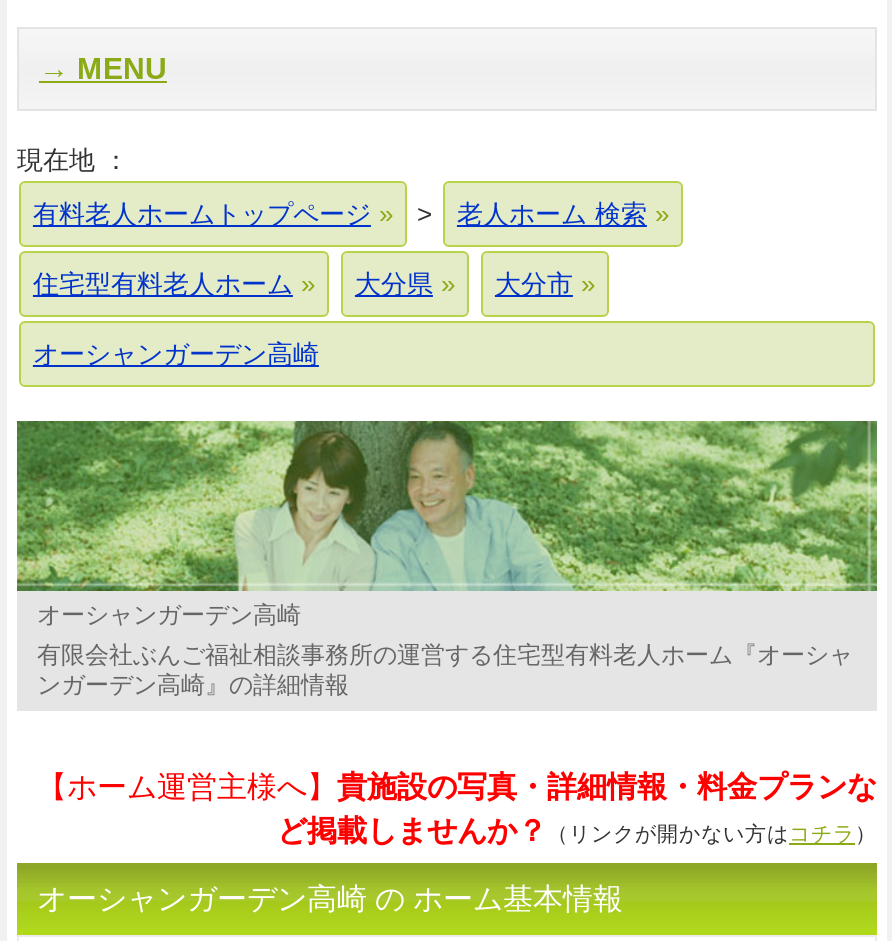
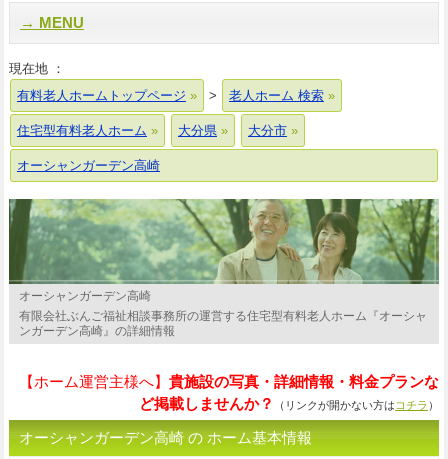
[15,419,877,591] [image] -> [8,198,439,284] [image]

